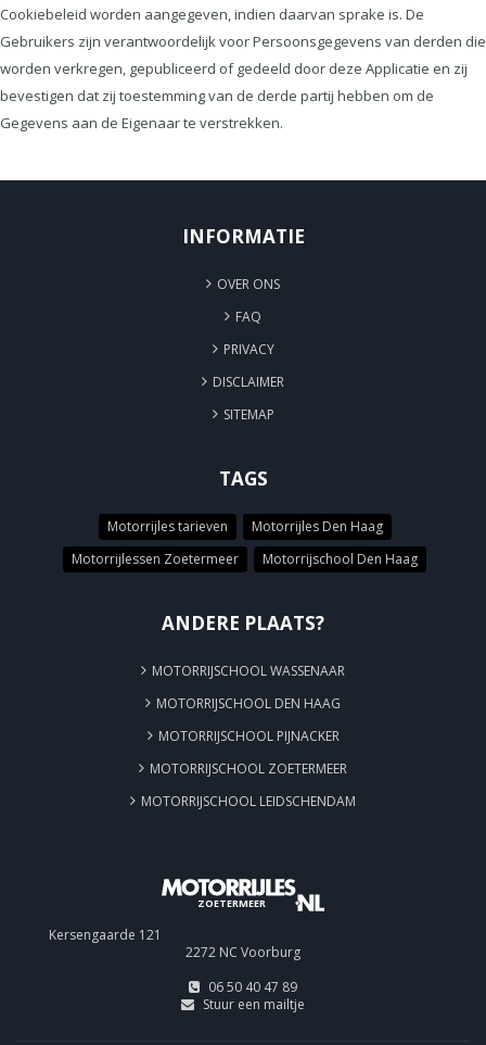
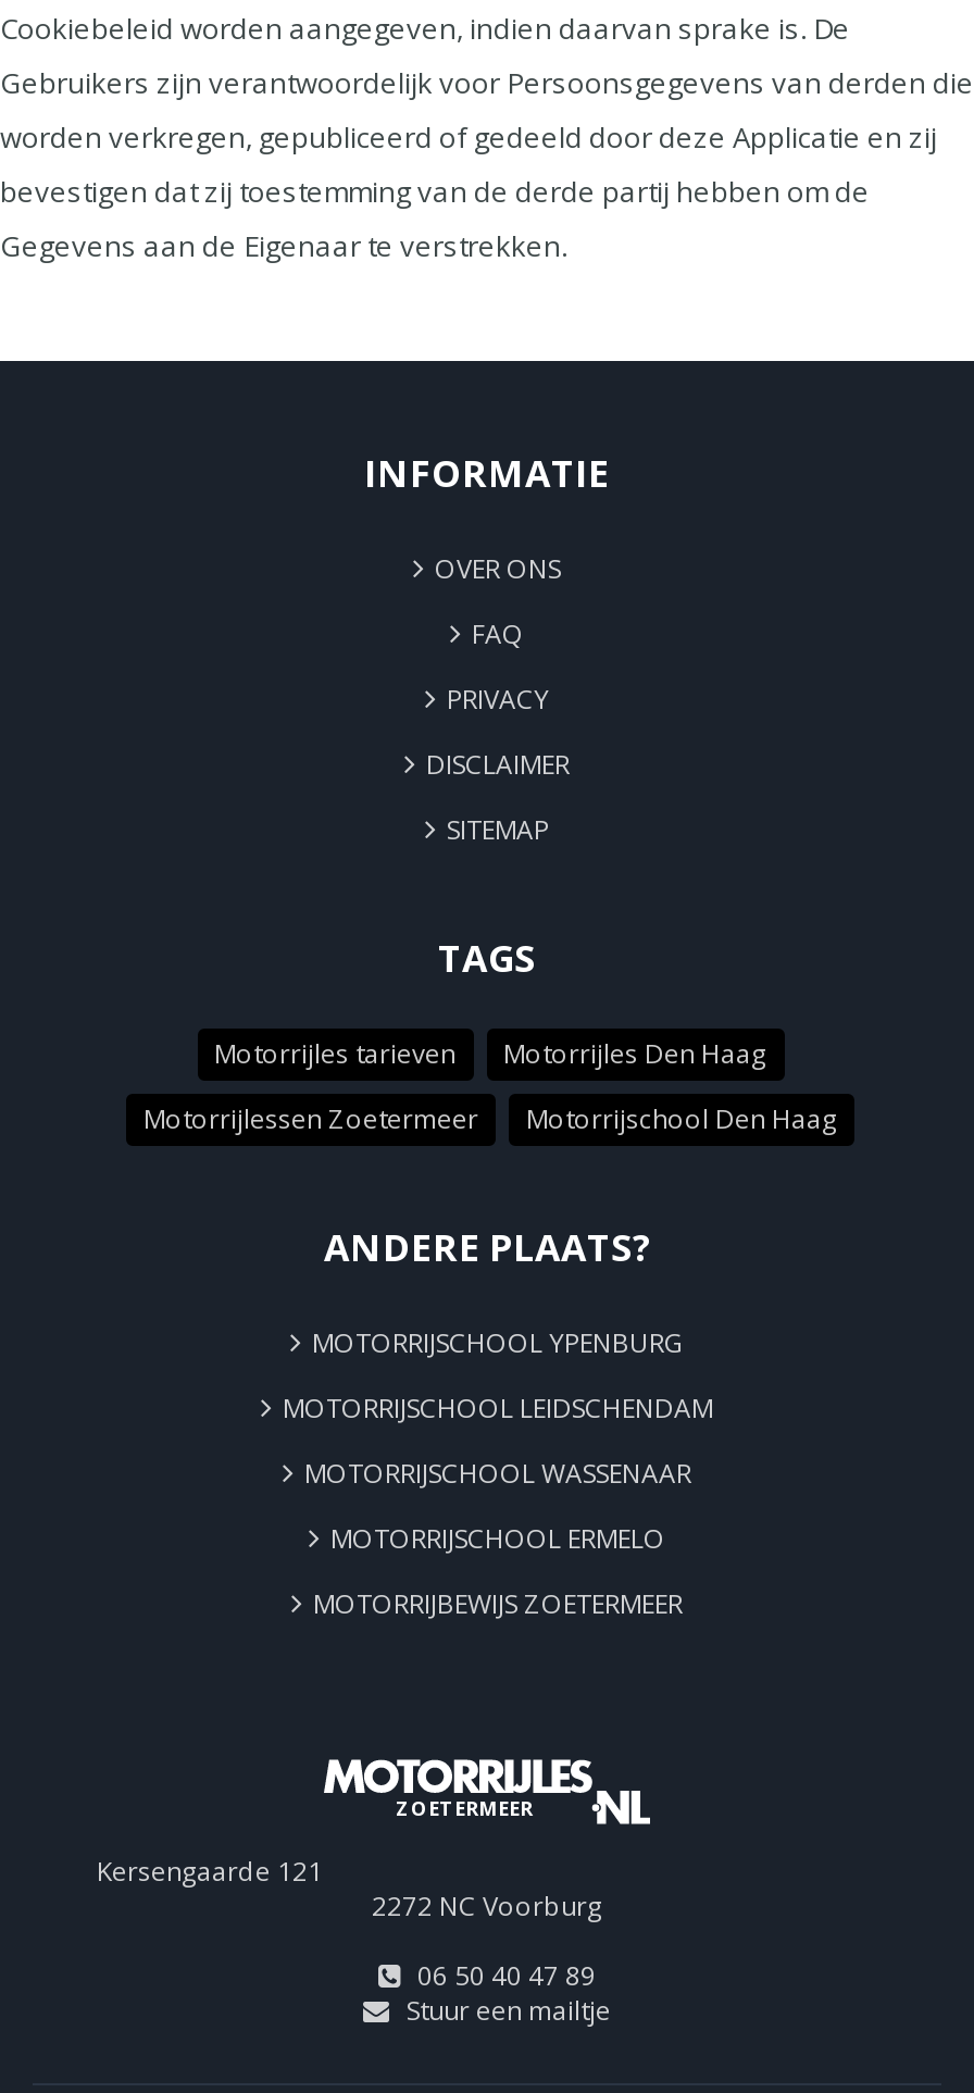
none -> [312,1324,684,1361] MOTORRIJSCHOOL YPENBURG
moved [152,662,345,680] -> [304,1455,691,1492]: MOTORRIJSCHOOL WASSENAAR
[150,694,347,778] MOTORRIJSCHOOL DEN HAAG | MOTORRIJSCHOOL PIJNACKER | MOTORRIJSCHOOL ZOETERMEER -> [313,1520,683,1622] MOTORRIJSCHOOL ERMELO | MOTORRIJBEWIJS ZOETERMEER
moved [141,792,356,810] -> [283,1390,713,1427]: MOTORRIJSCHOOL LEIDSCHENDAM

